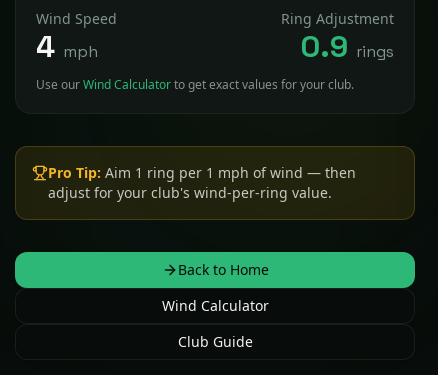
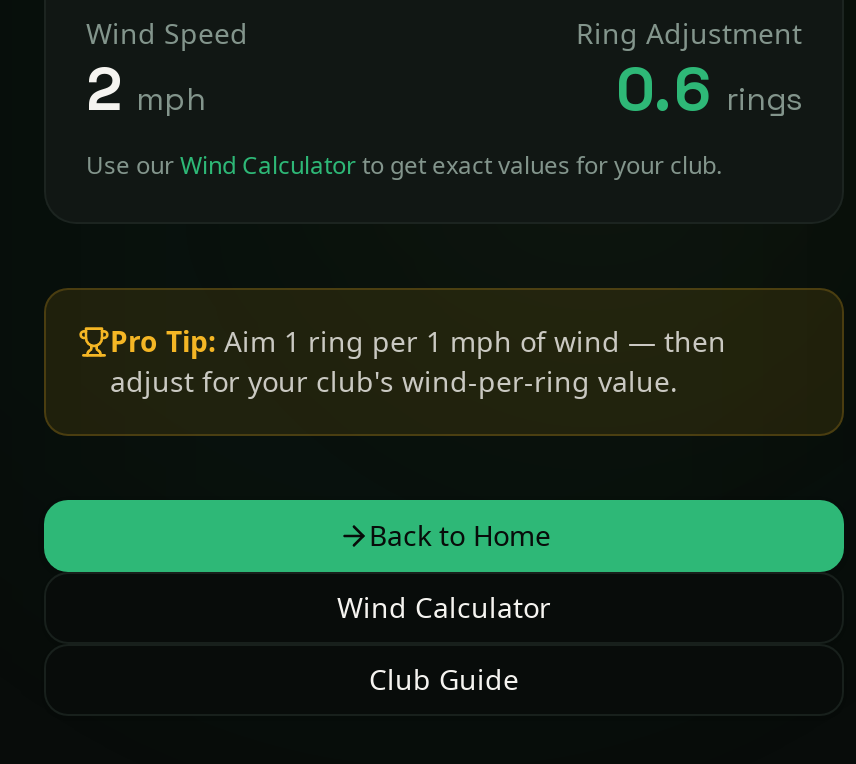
[36,27,98,66] 4 mph -> [86,50,206,128] 2 mph
[301,27,394,66] 0.9 rings -> [616,50,802,128] 0.6 rings

